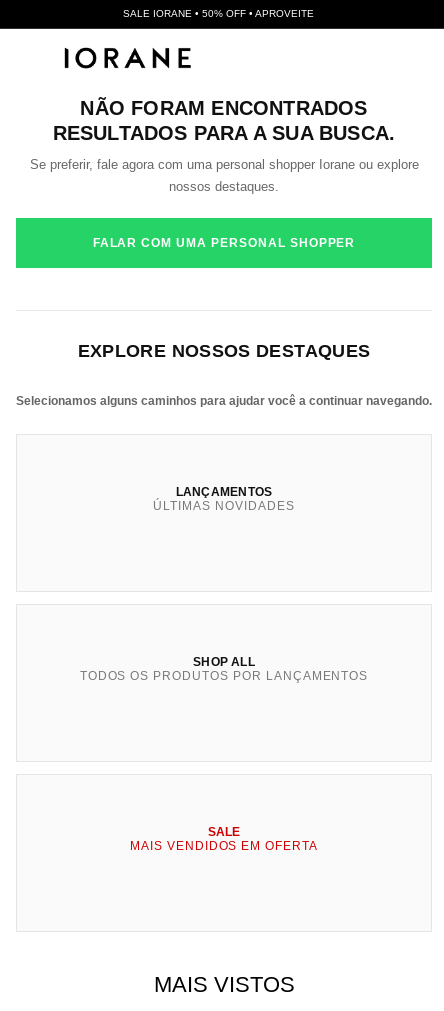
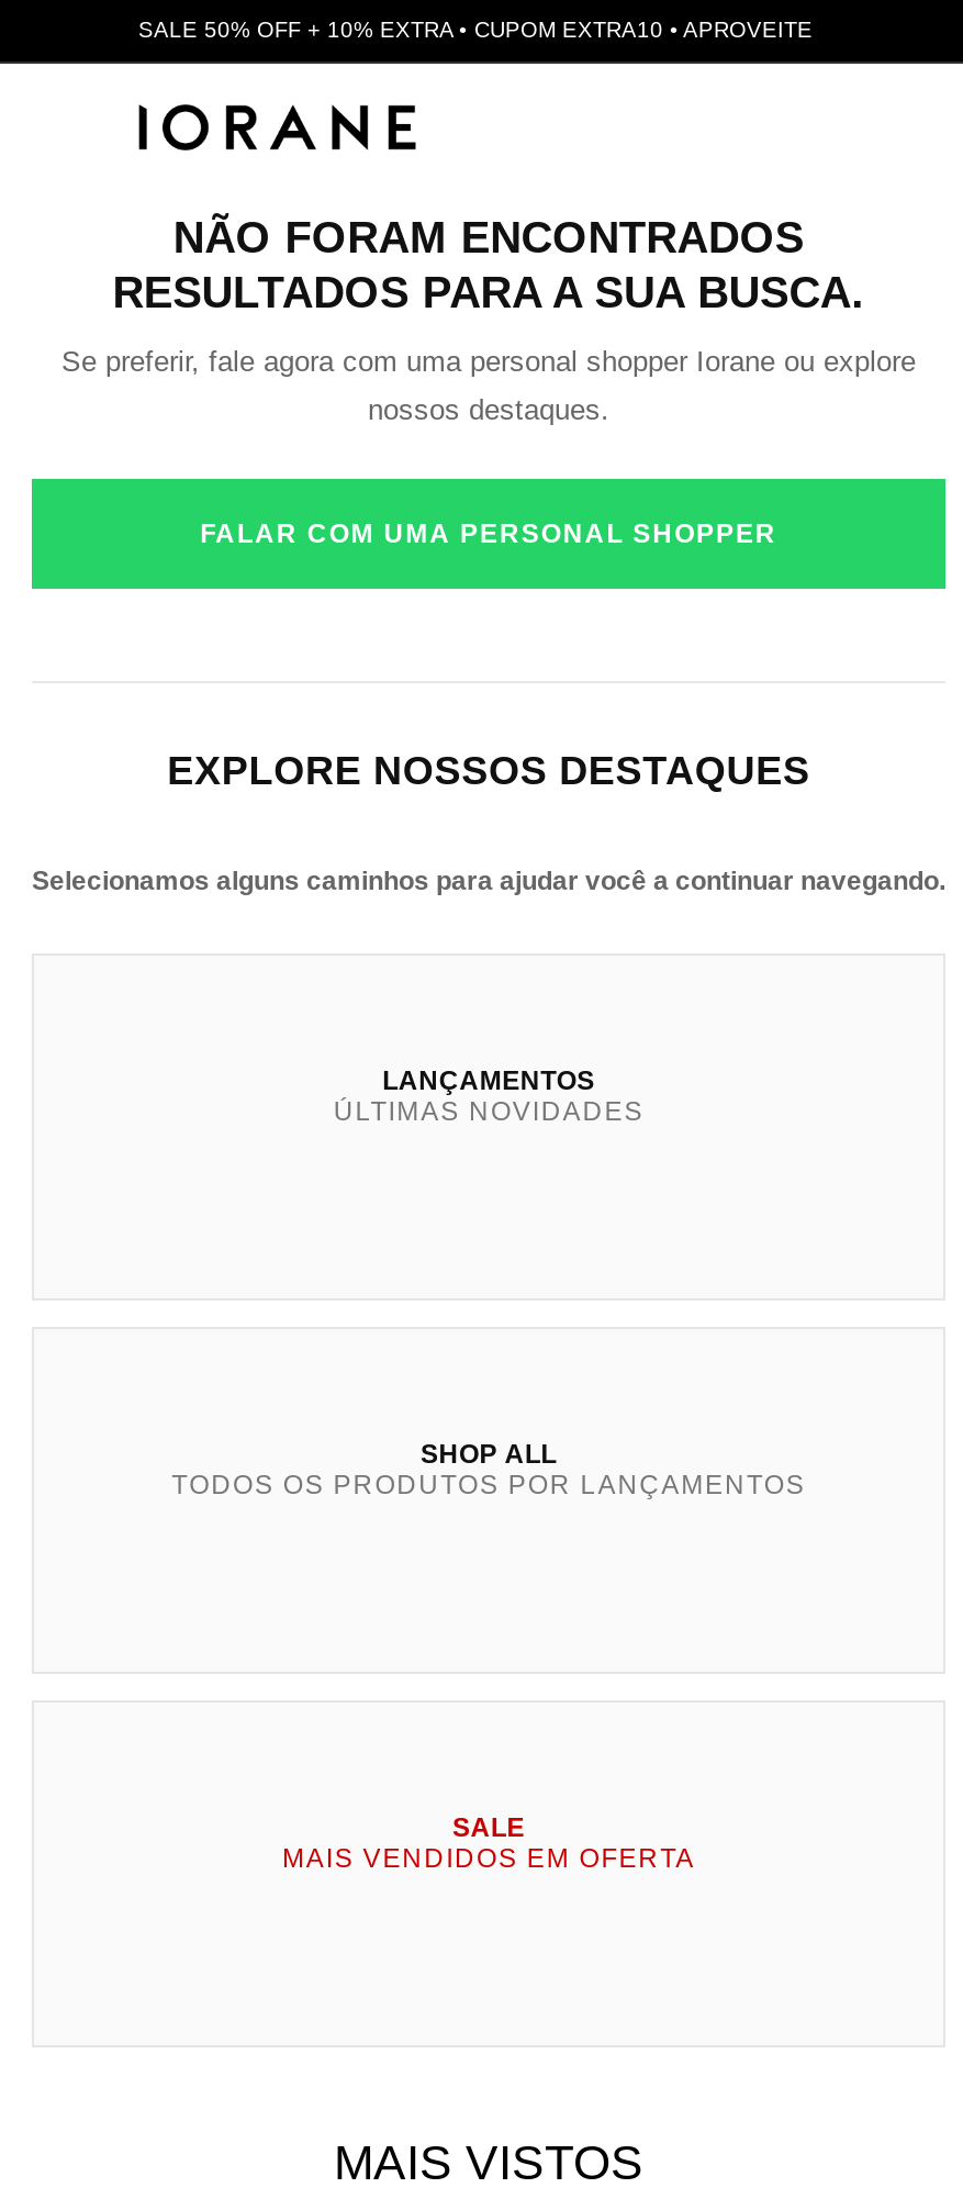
[122,8,313,19] SALE IORANE • 50% OFF • APROVEITE -> [138,18,813,42] SALE 50% OFF + 10% EXTRA • CUPOM EXTRA10 • APROVEITE

